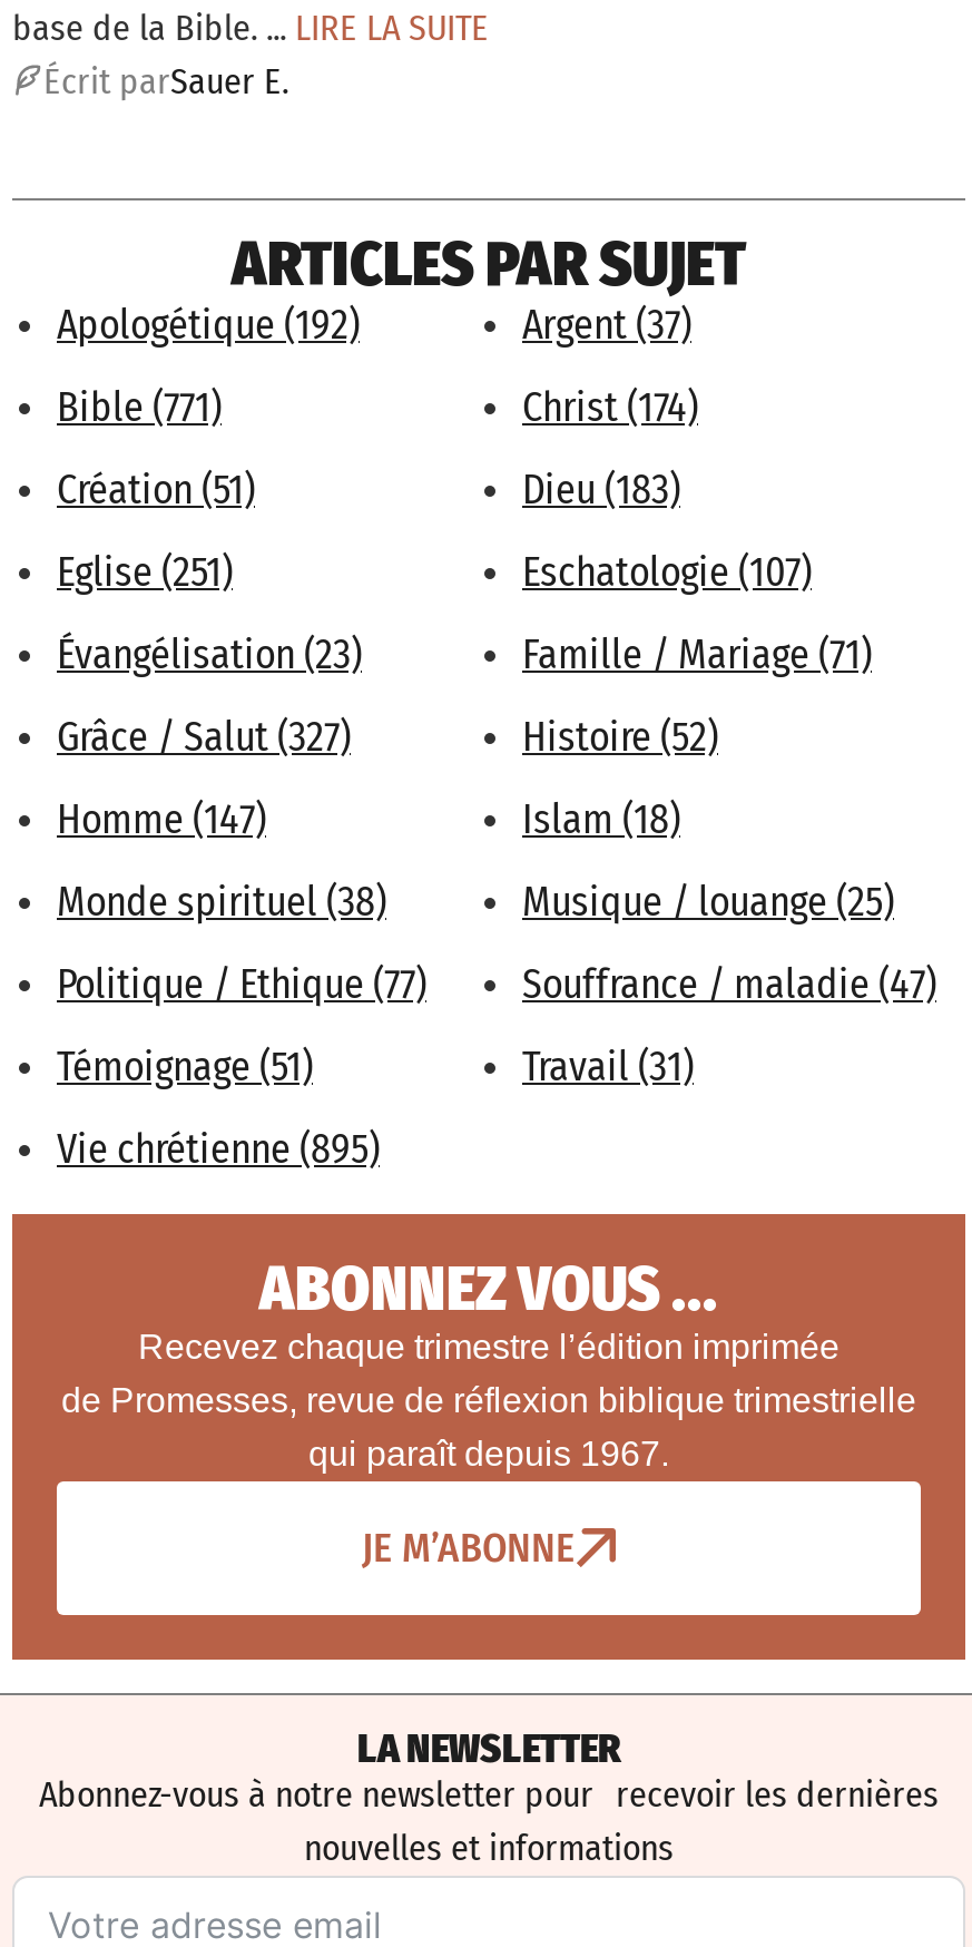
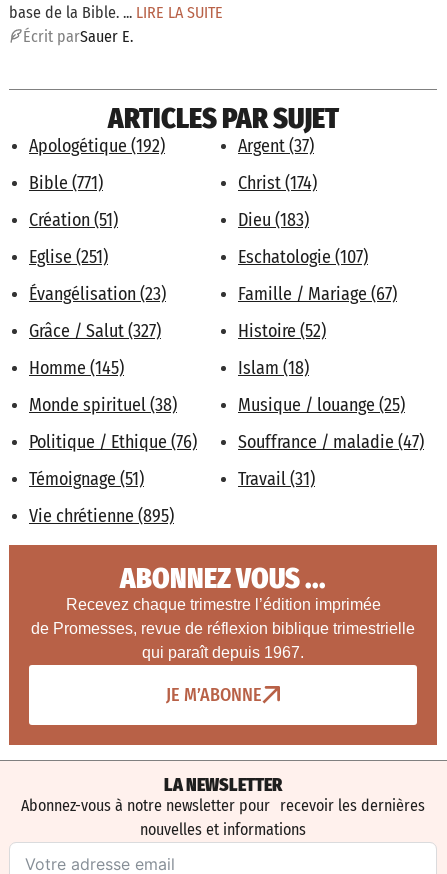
[522,631,872,680] Famille / Mariage (71) -> [238,283,397,305] Famille / Mariage (67)
[57,796,266,845] Homme (147) -> [29,357,124,379] Homme (145)
[57,961,426,1010] Politique / Ethique (77) -> [29,431,197,453] Politique / Ethique (76)

